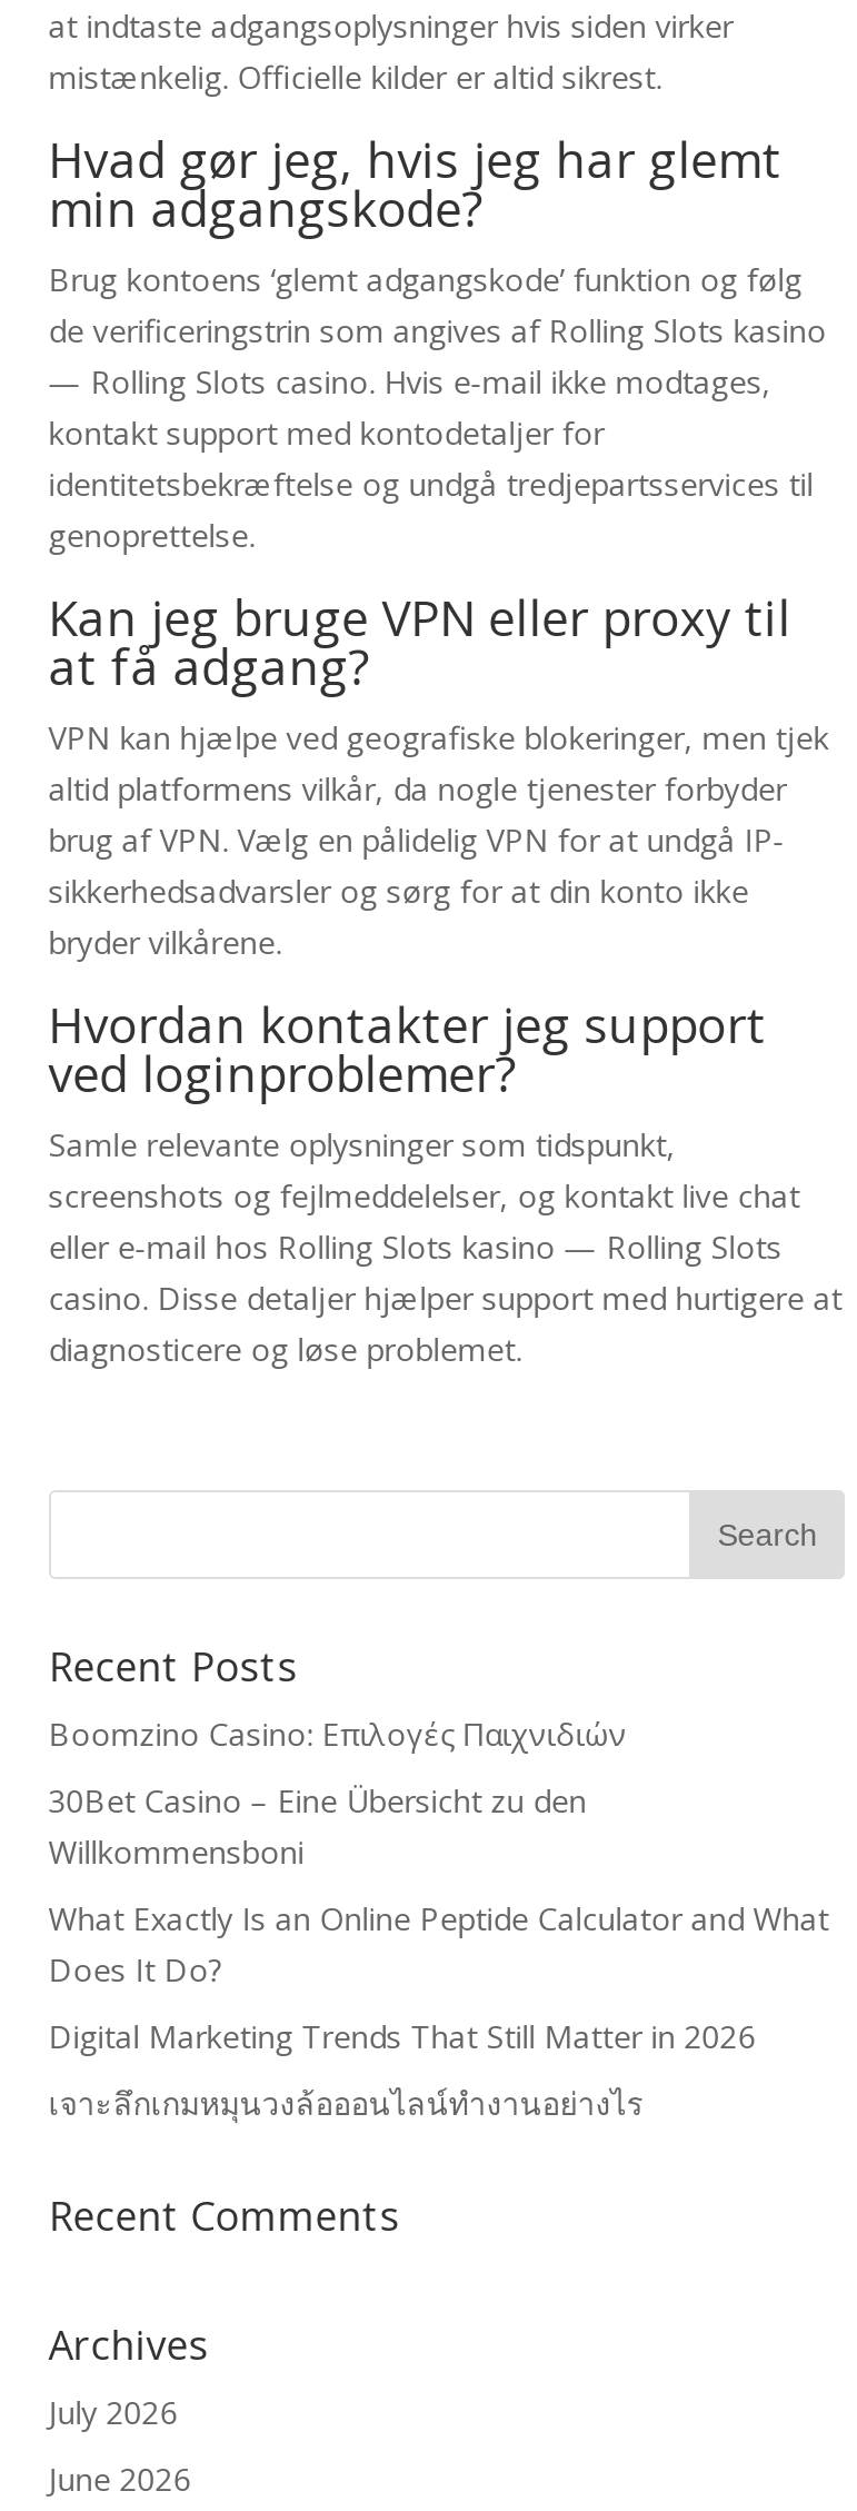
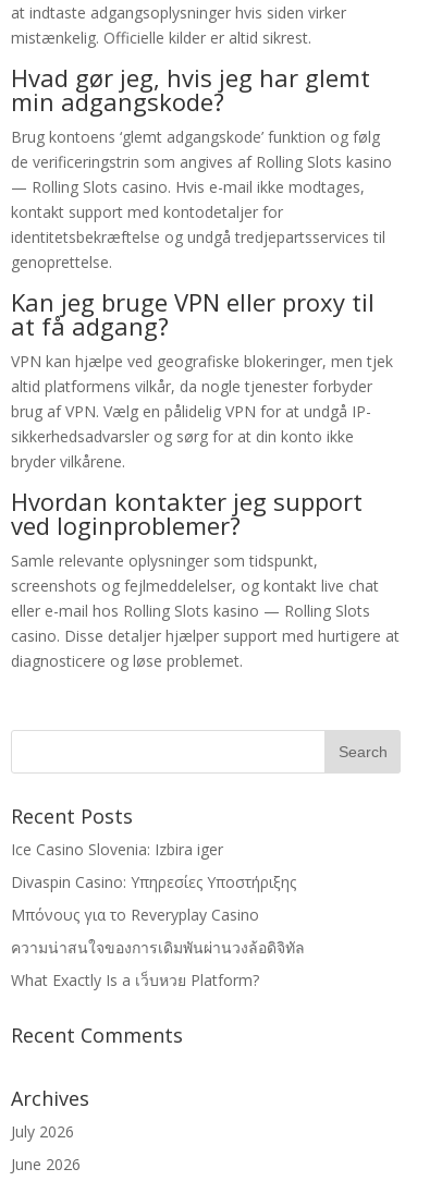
[48,1713,626,1755] Boomzino Casino: Επιλογές Παιχνιδιών -> [11,839,223,860] Ice Casino Slovenia: Izbira iger
[48,1779,586,1873] 30Bet Casino – Eine Übersicht zu den | Willkommensboni -> [11,872,296,892] Divaspin Casino: Υπηρεσίες Υποστήριξης
[48,1897,829,1991] What Exactly Is an Online Peptide Calculator and What | Does It Do? -> [11,904,259,925] Μπόνους για το Reveryplay Casino
[48,2015,755,2057] Digital Marketing Trends That Still Matter in 2026 -> [11,937,305,958] ความน่าสนใจของการเดิมพันผ่านวงล้อดิจิทัล
[48,2082,644,2124] เจาะลึกเกมหมุนวงล้อออนไลน์ทำงานอย่างไร -> [11,970,259,990] What Exactly Is a เว็บหวย Platform?

